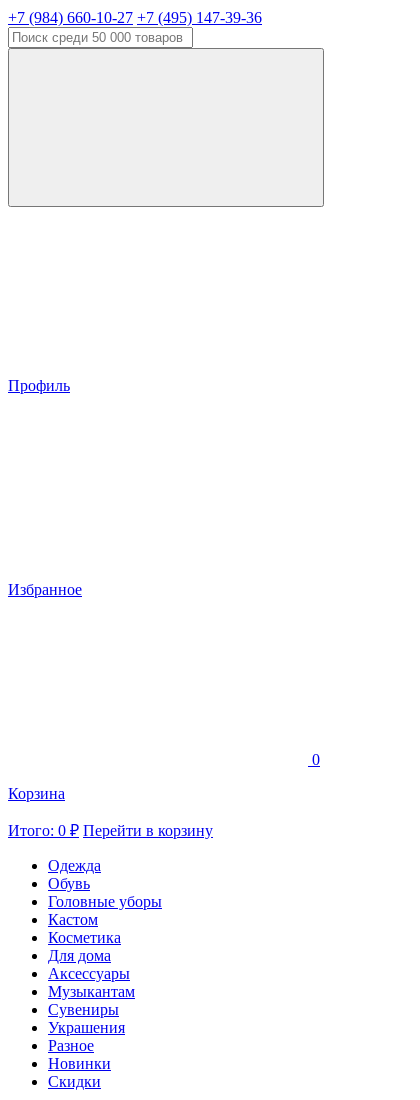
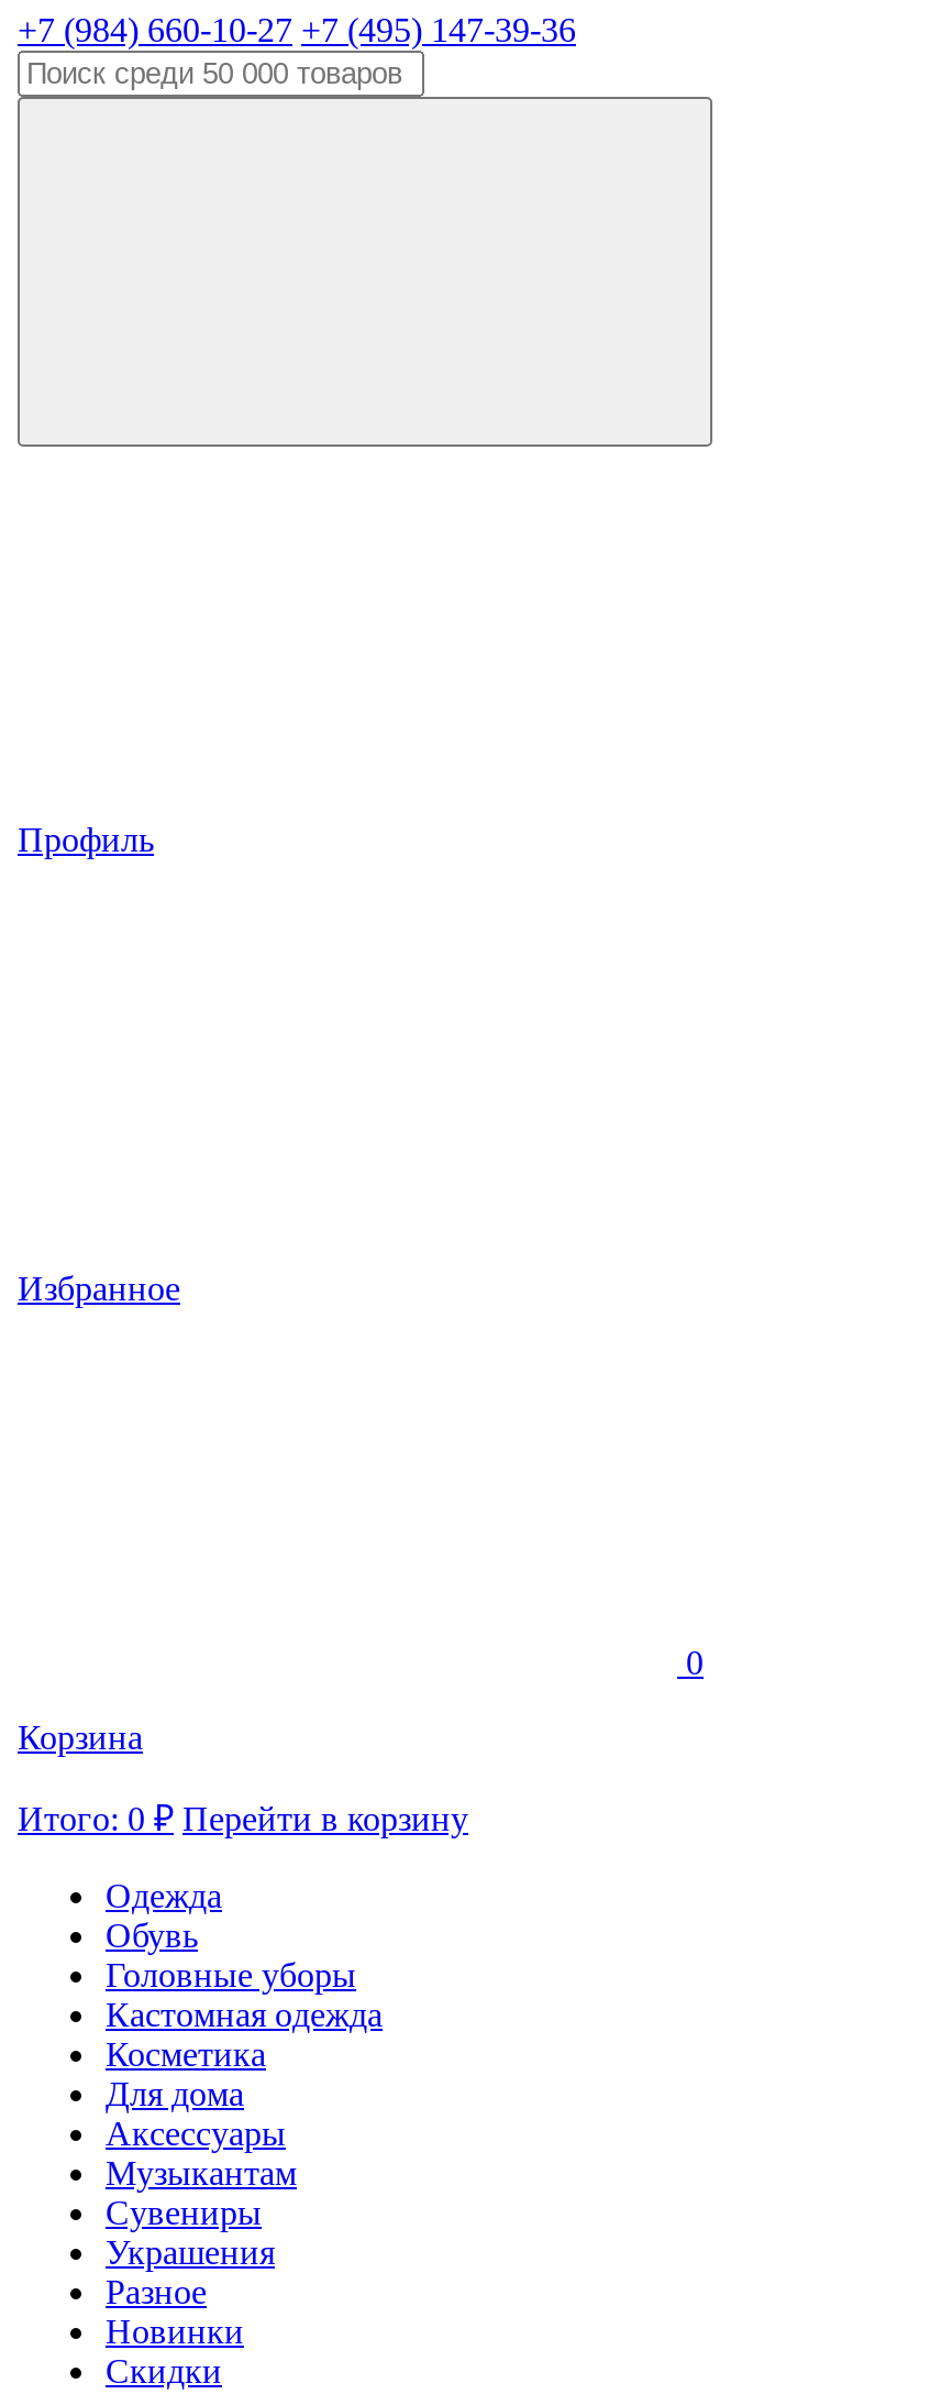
[48,911,98,928] Кастом -> [106,1996,383,2033] Кастомная одежда

